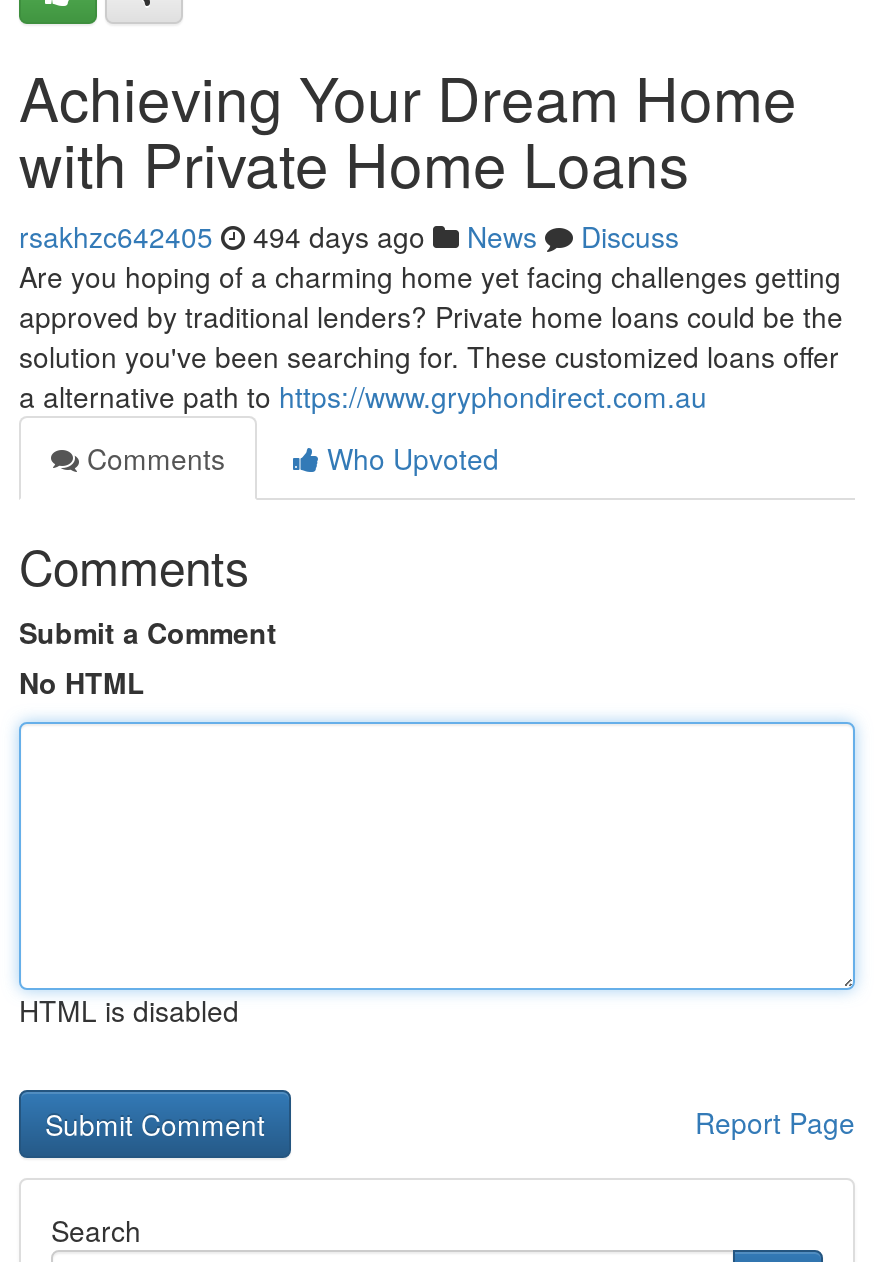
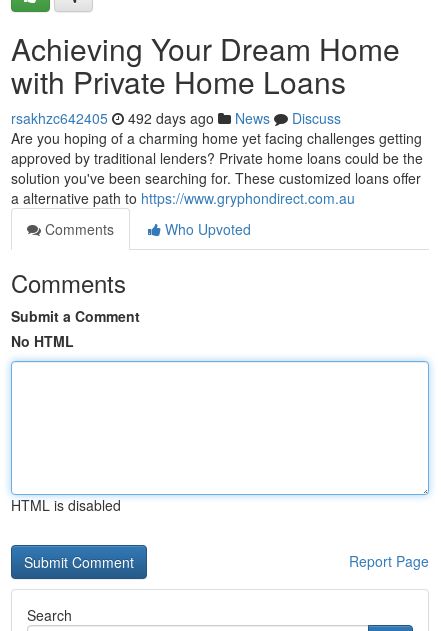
[19,216,679,256] rsakhzc642405 494 days ago News Discuss -> [11,108,341,128] rsakhzc642405 492 days ago News Discuss

